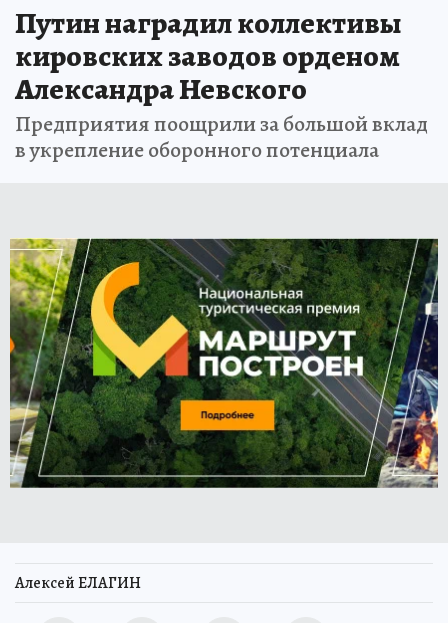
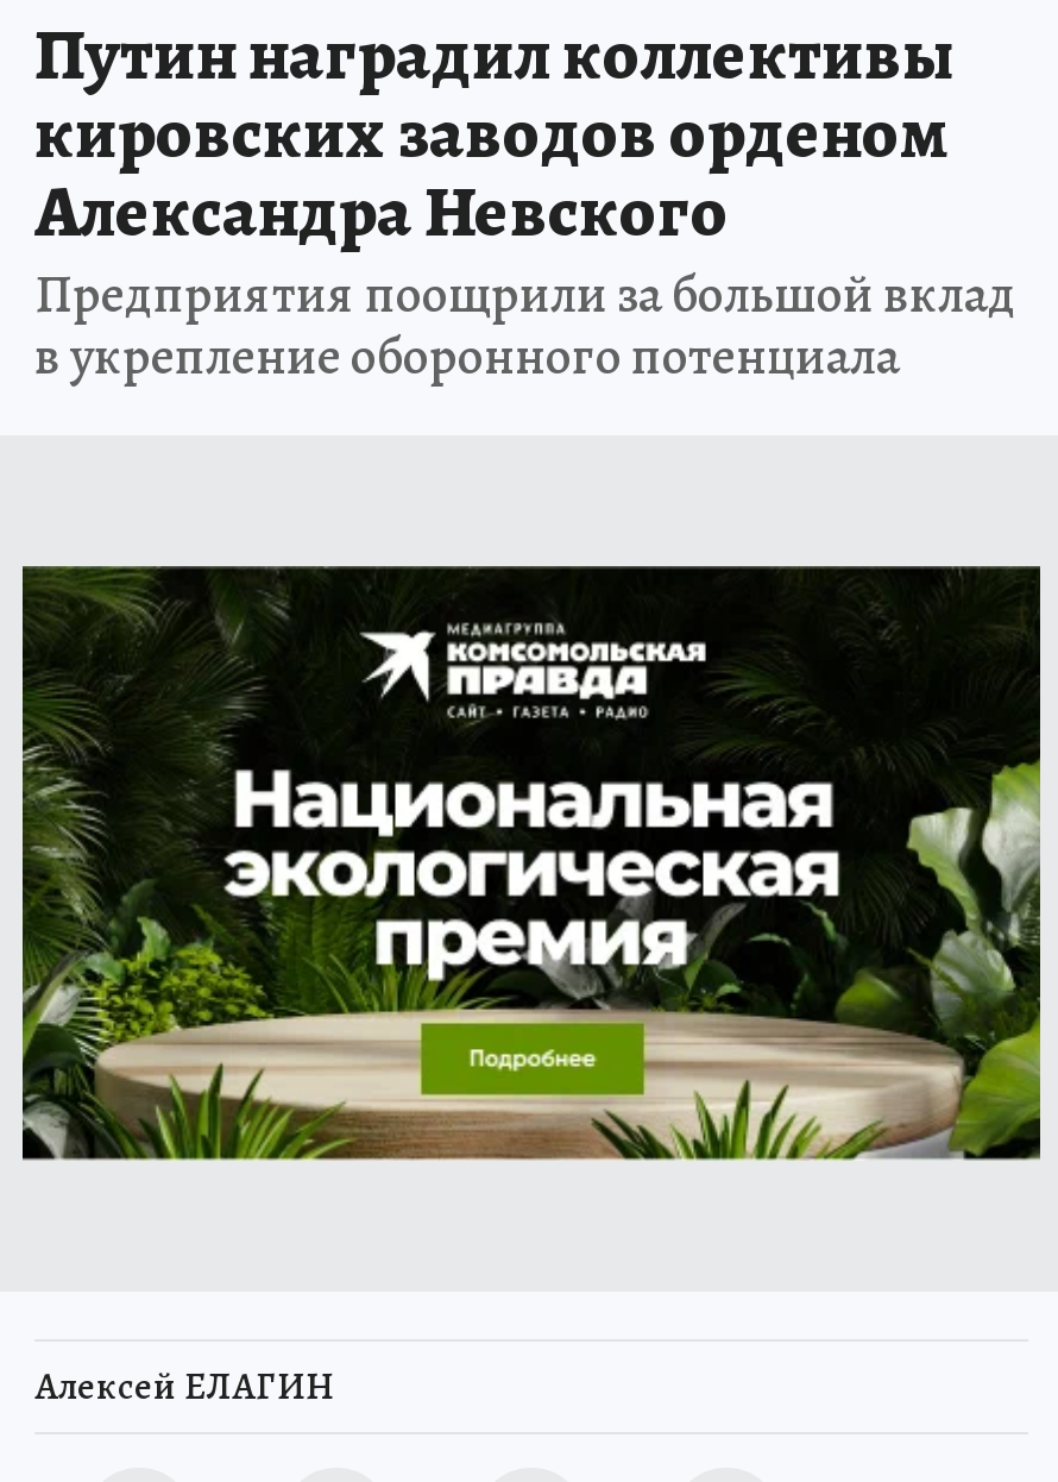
[9,238,439,489] [image] -> [20,564,1043,1161] [image]

